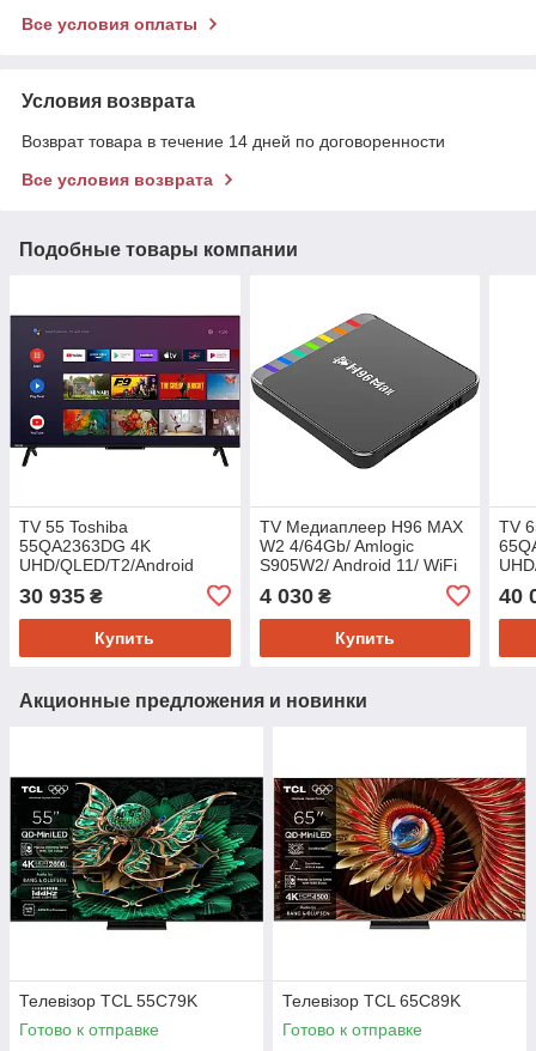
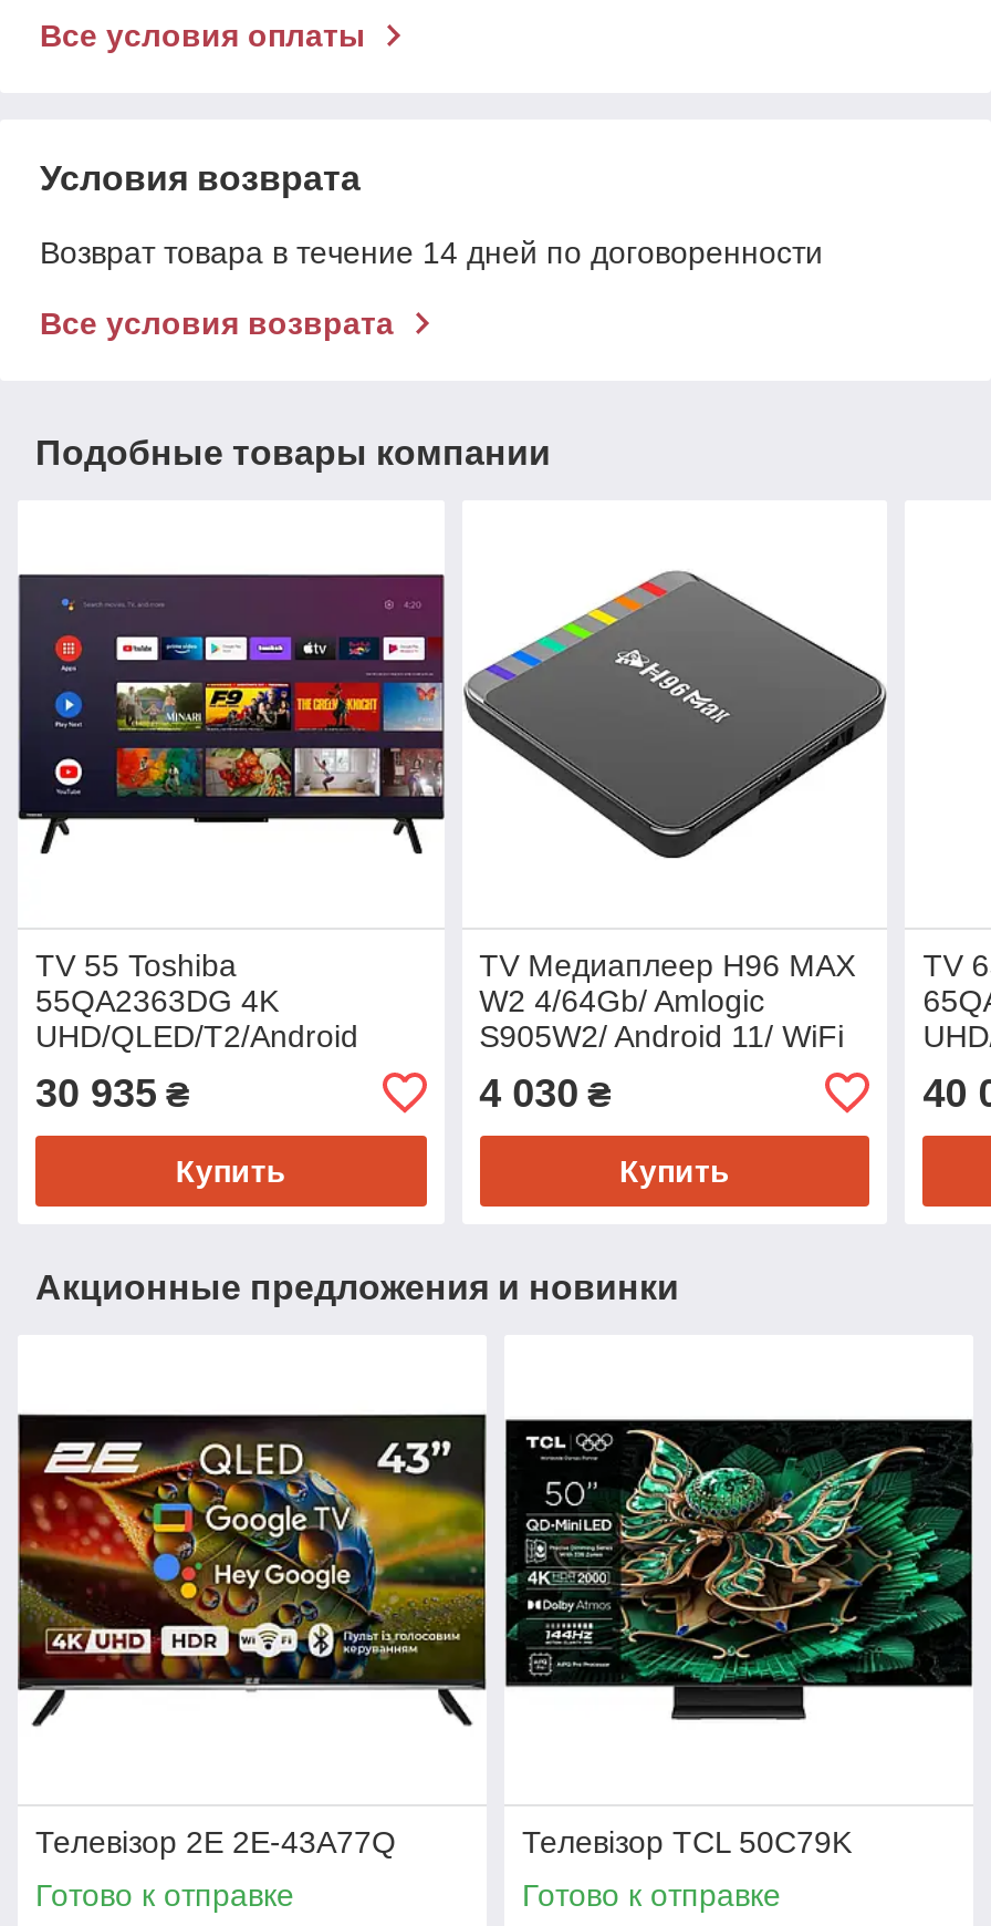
[10,770,264,938] [image] -> [15,1412,489,1729] [image]
[273,772,526,935] [image] -> [504,1417,973,1722] [image]
[19,991,197,1010] Телевiзор TCL 55C79K -> [35,1824,396,1859] Телевiзор 2E 2E-43A77Q
[282,991,461,1010] Телевiзор TCL 65C89K -> [522,1824,852,1859] Телевiзор TCL 50C79K

